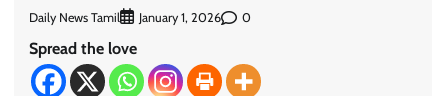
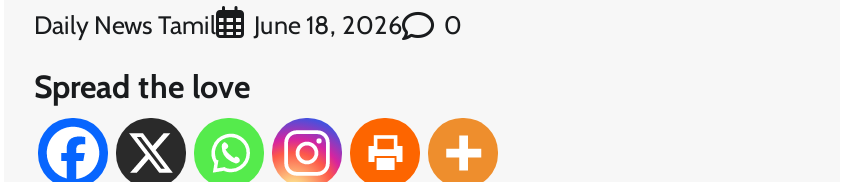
[139,10,221,25] January 1, 2026 -> [254,11,402,41] June 18, 2026

